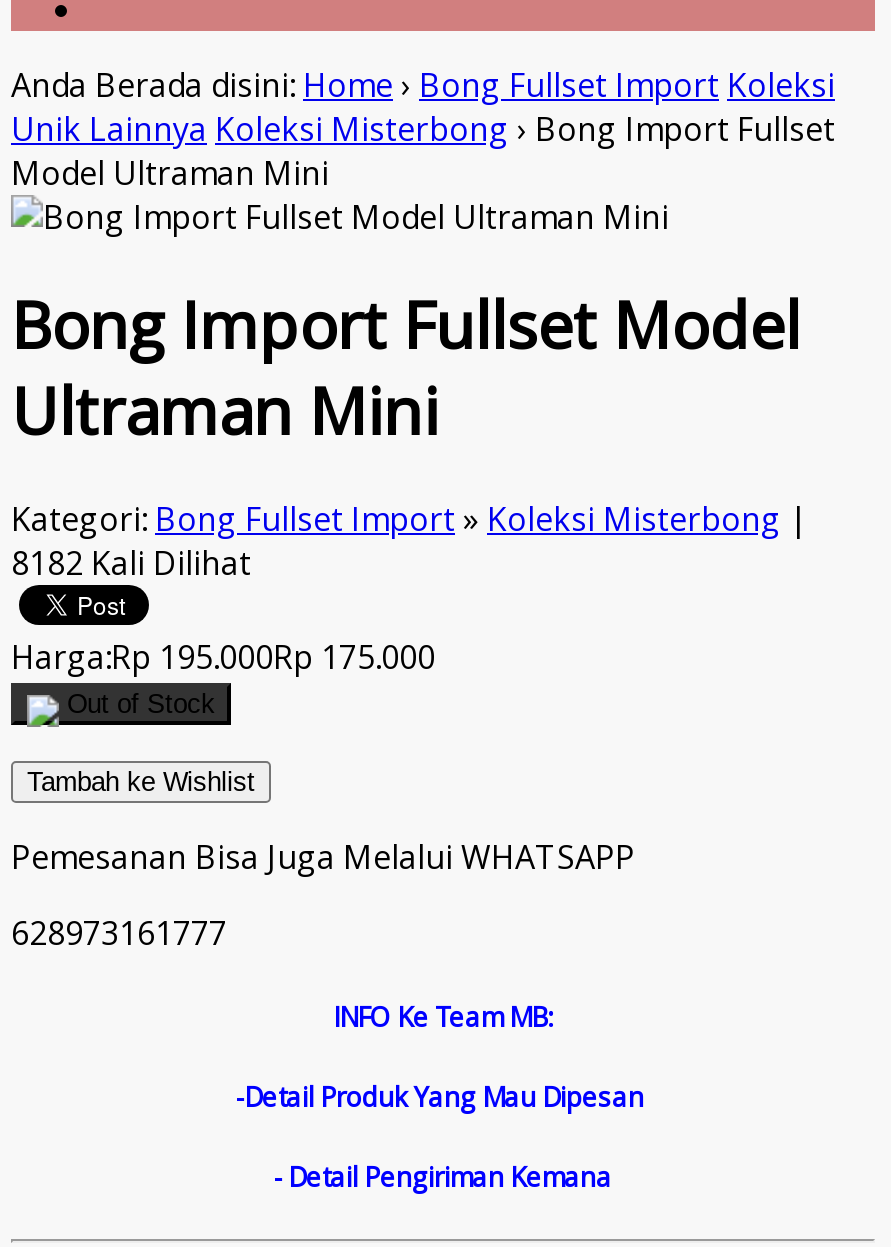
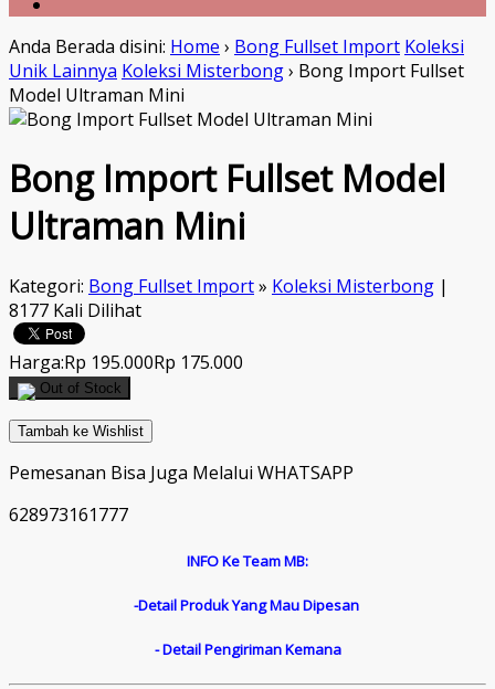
[11,541,251,585] 8182 Kali Dilihat -> [9,298,141,322] 8177 Kali Dilihat

